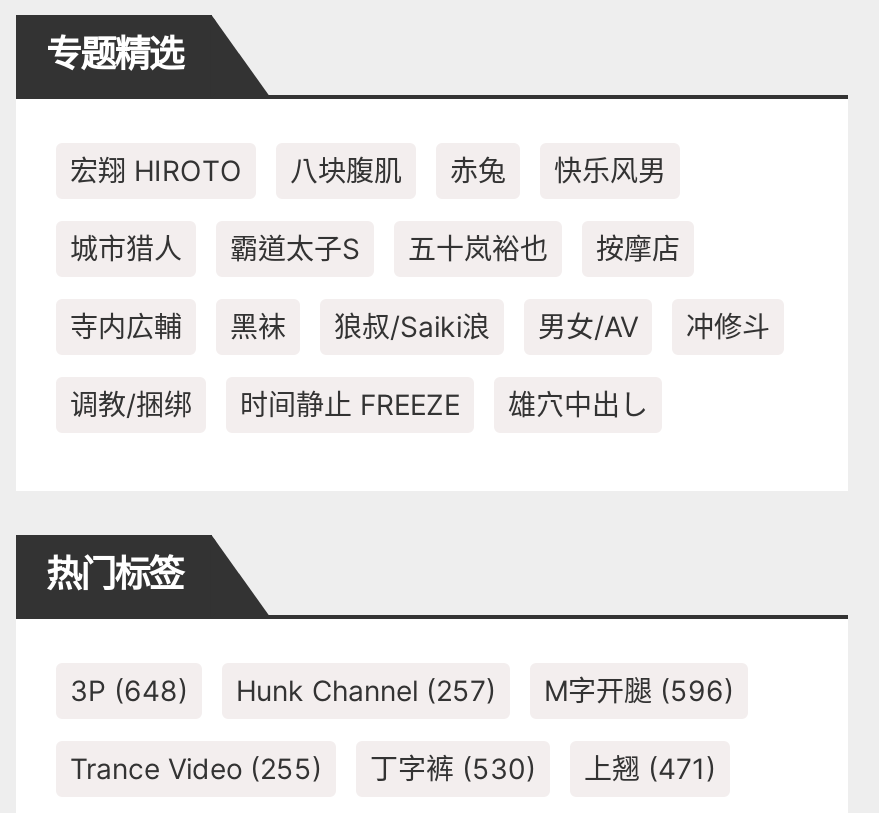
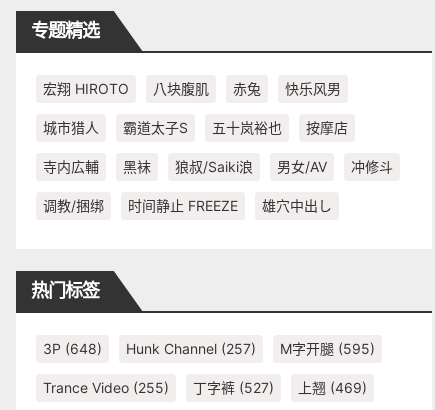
[70,672,734,706] 3P (648) Hunk Channel (257) M字开腿(596) -> [43,339,375,356] 3P (648) Hunk Channel (257) M字开腿(595)
[370,750,536,784] 丁字裤(530) -> [193,378,274,395] 丁字裤(527)
[584,750,716,784] 上翘(471) -> [298,378,367,395] 上翘(469)

